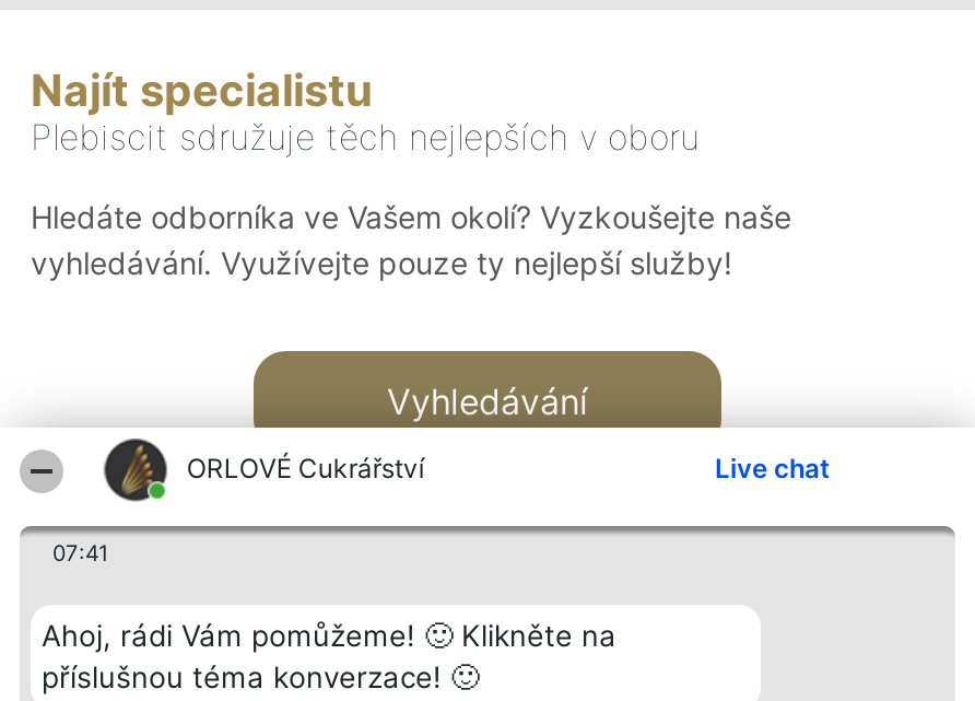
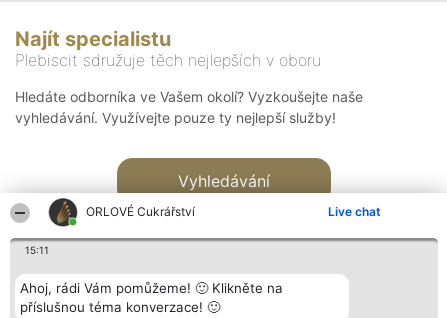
[52,539,109,565] 07:41 -> [25,244,49,256] 15:11

